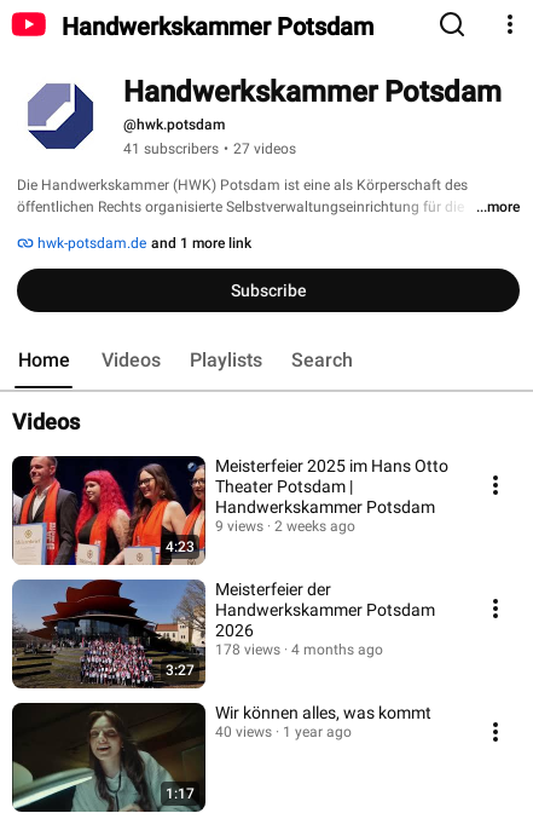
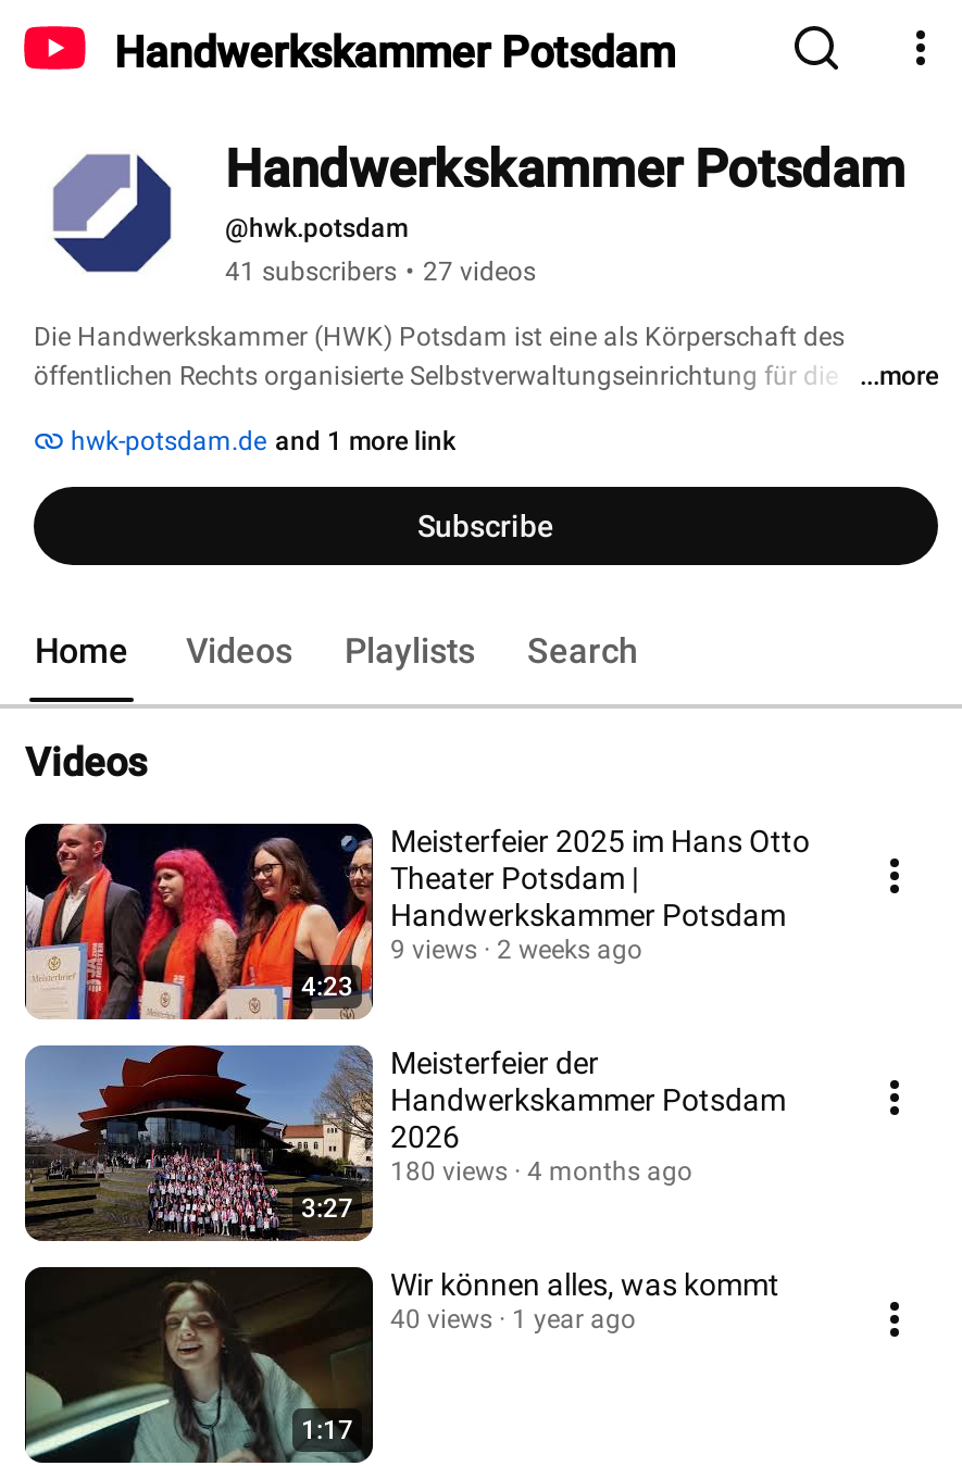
[215,641,383,658] 178 views 4 months ago -> [390,1156,692,1187] 180 views 4 months ago

